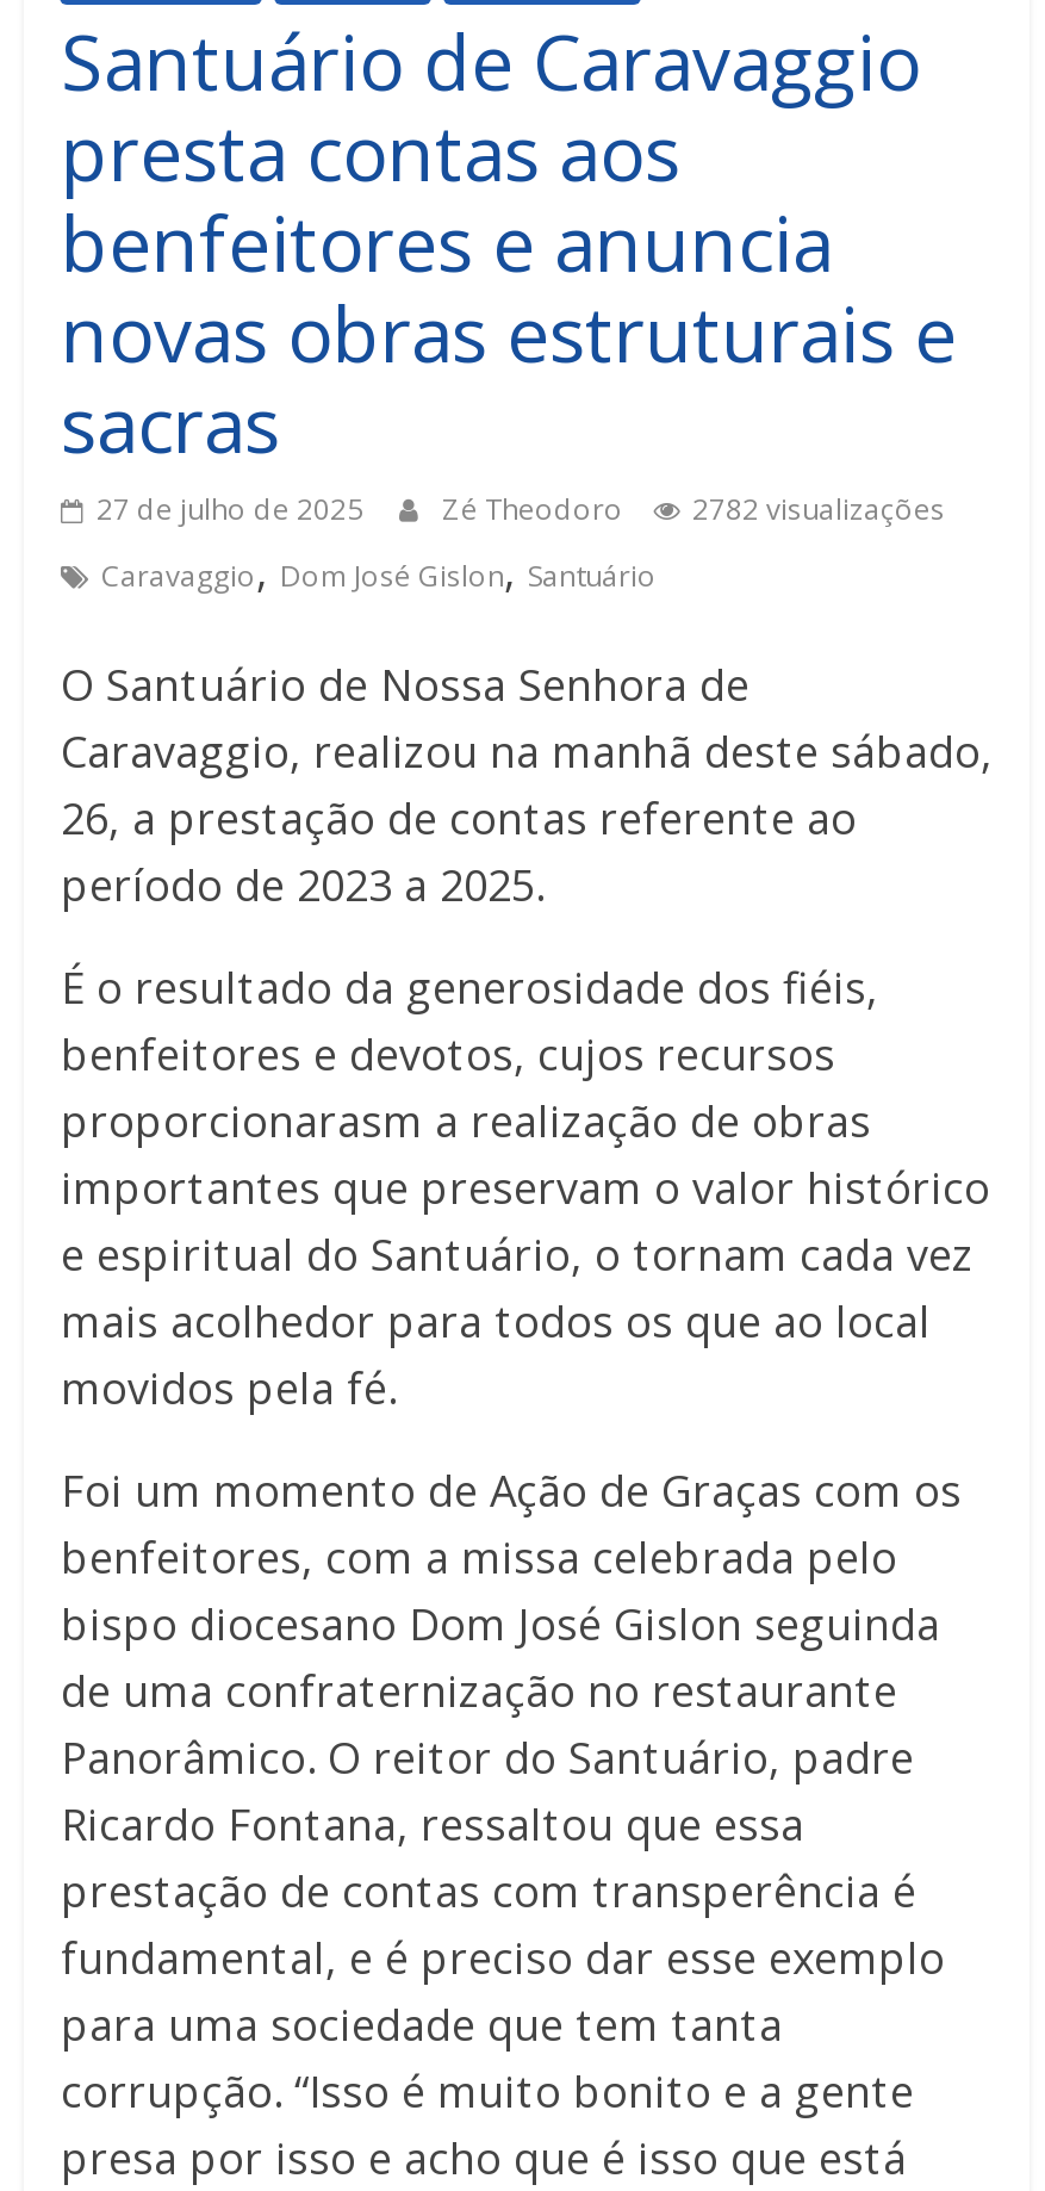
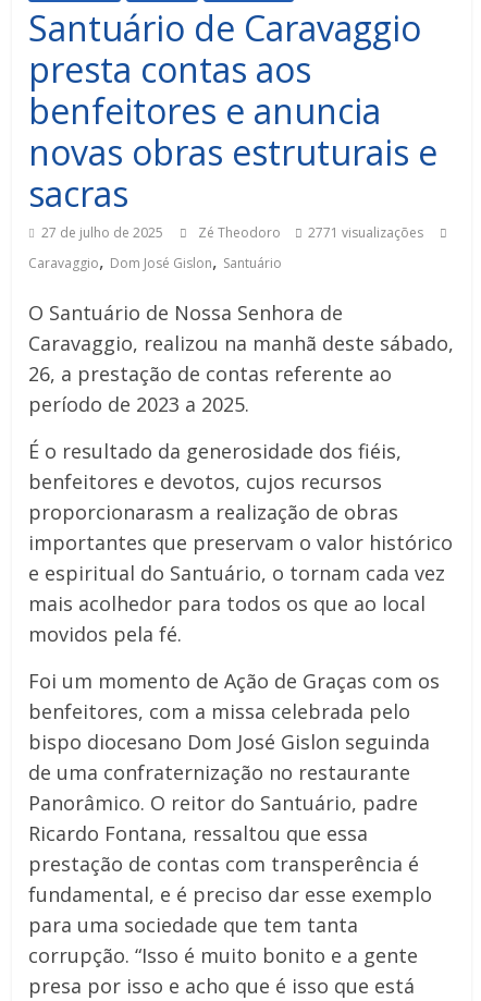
[692,489,945,529] 2782 visualizações -> [308,223,424,242] 2771 visualizações

